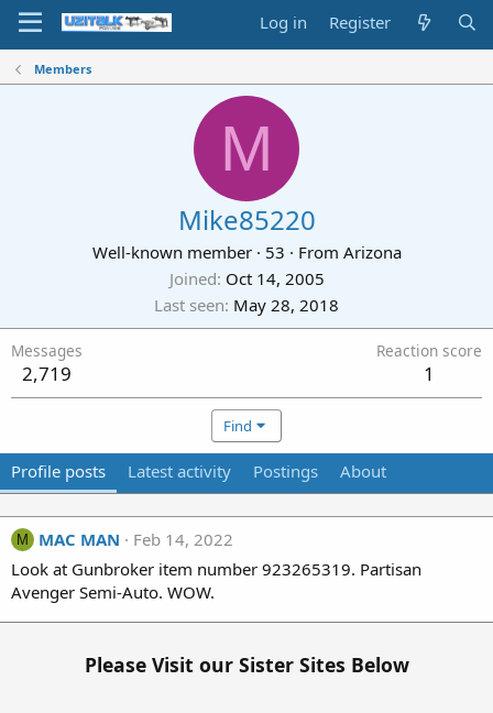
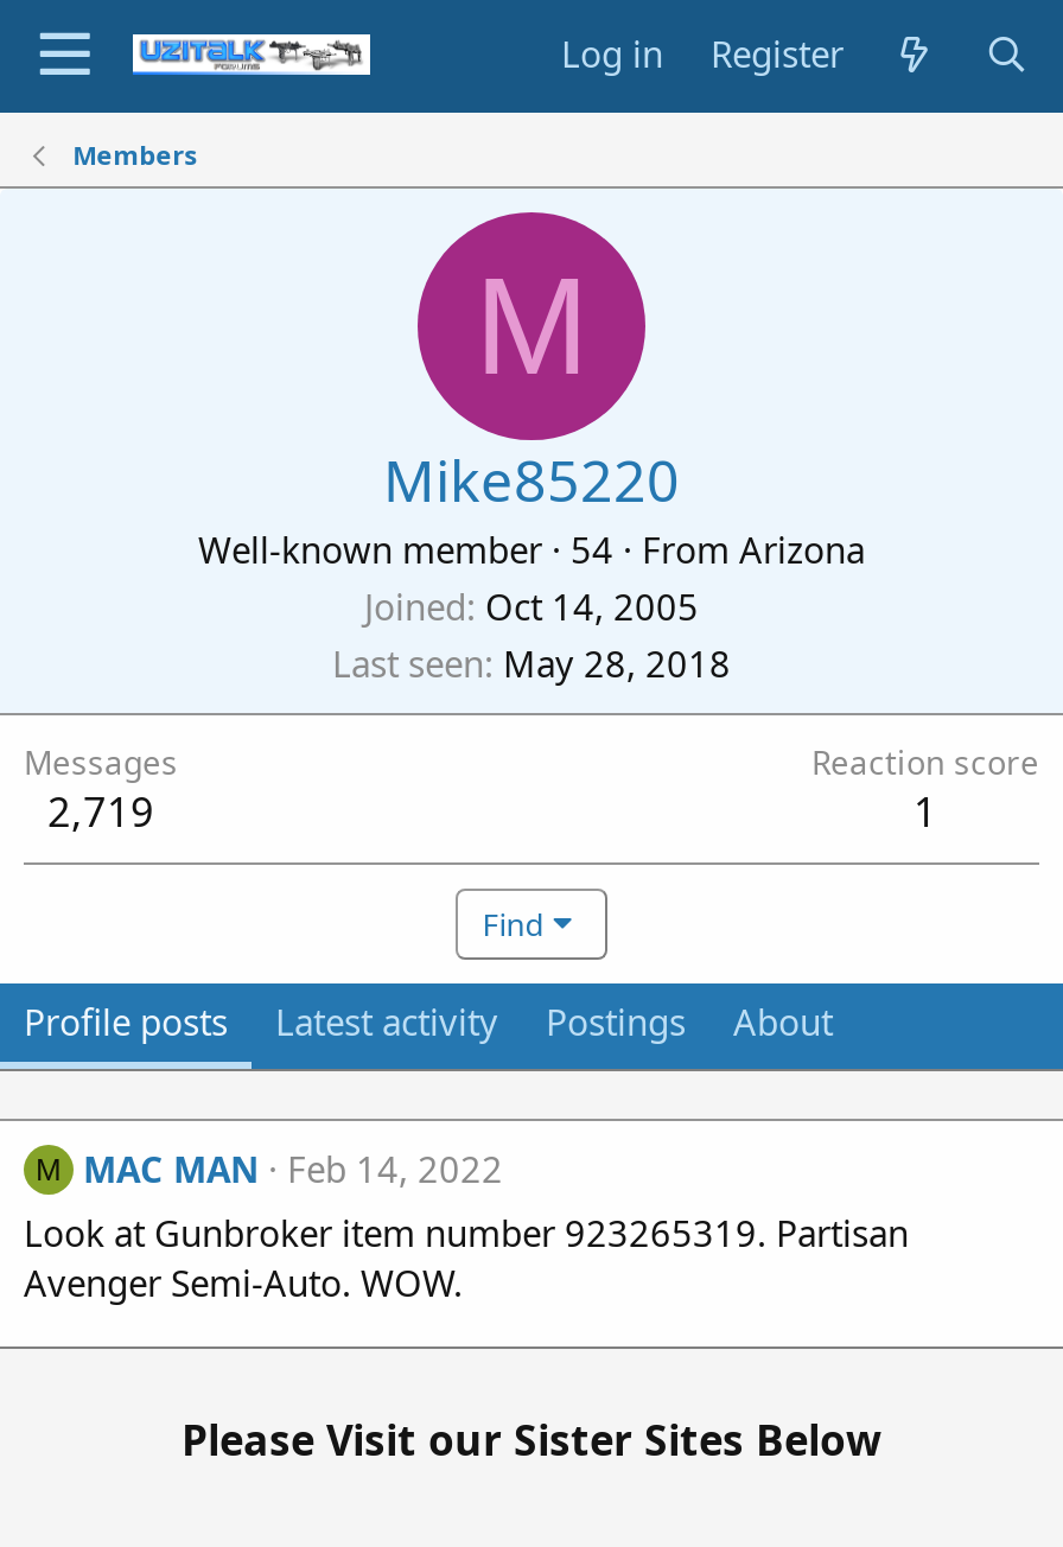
[92,241,401,263] Well-known member · 53 · From Arizona -> [198,526,865,573] Well-known member · 54 · From Arizona

